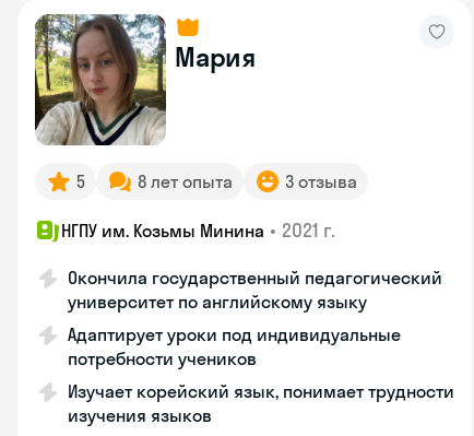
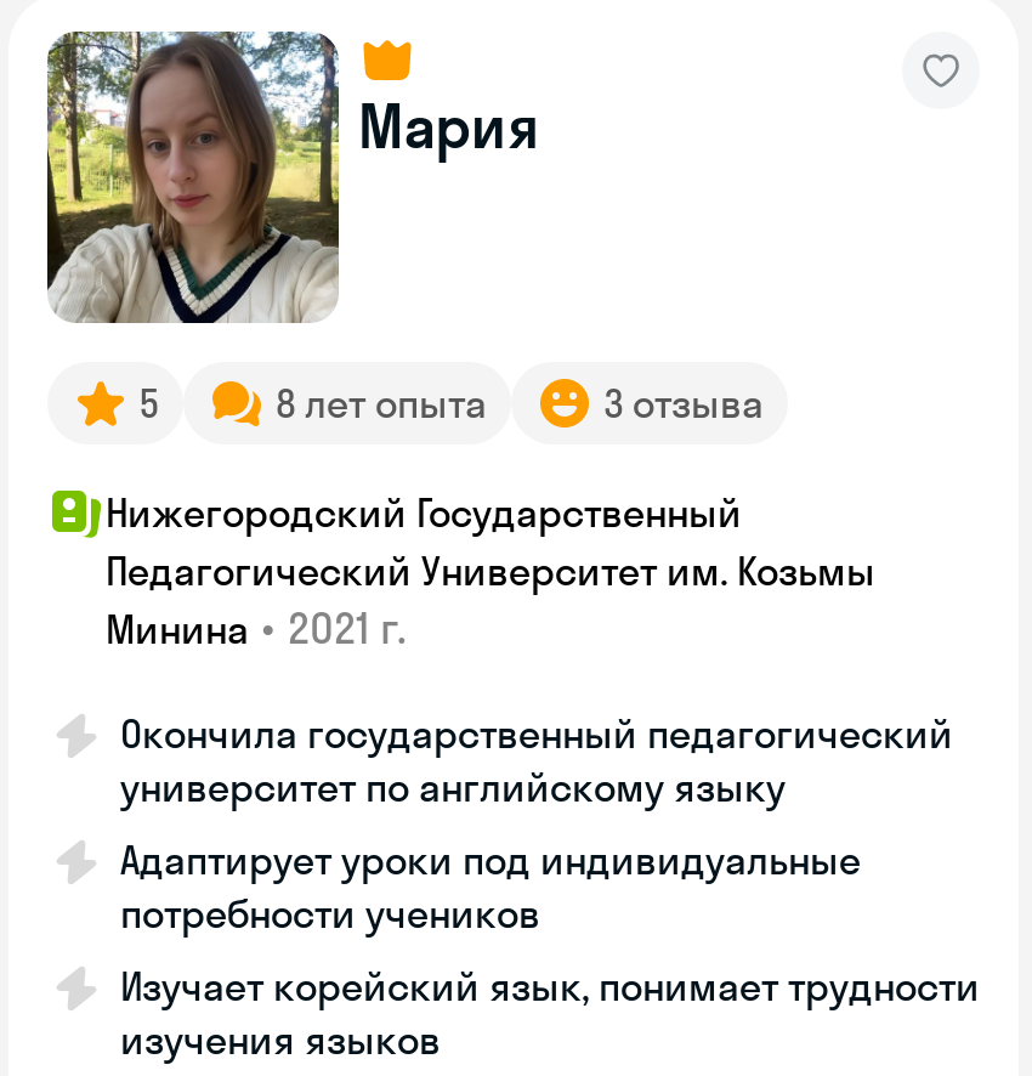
[61,217,335,243] НГПУ им. Козьмы Минина • 2021 г. -> [106,488,875,656] Нижегородский Государственный | Педагогический Университет им. Козьмы | Минина • 2021 г.

